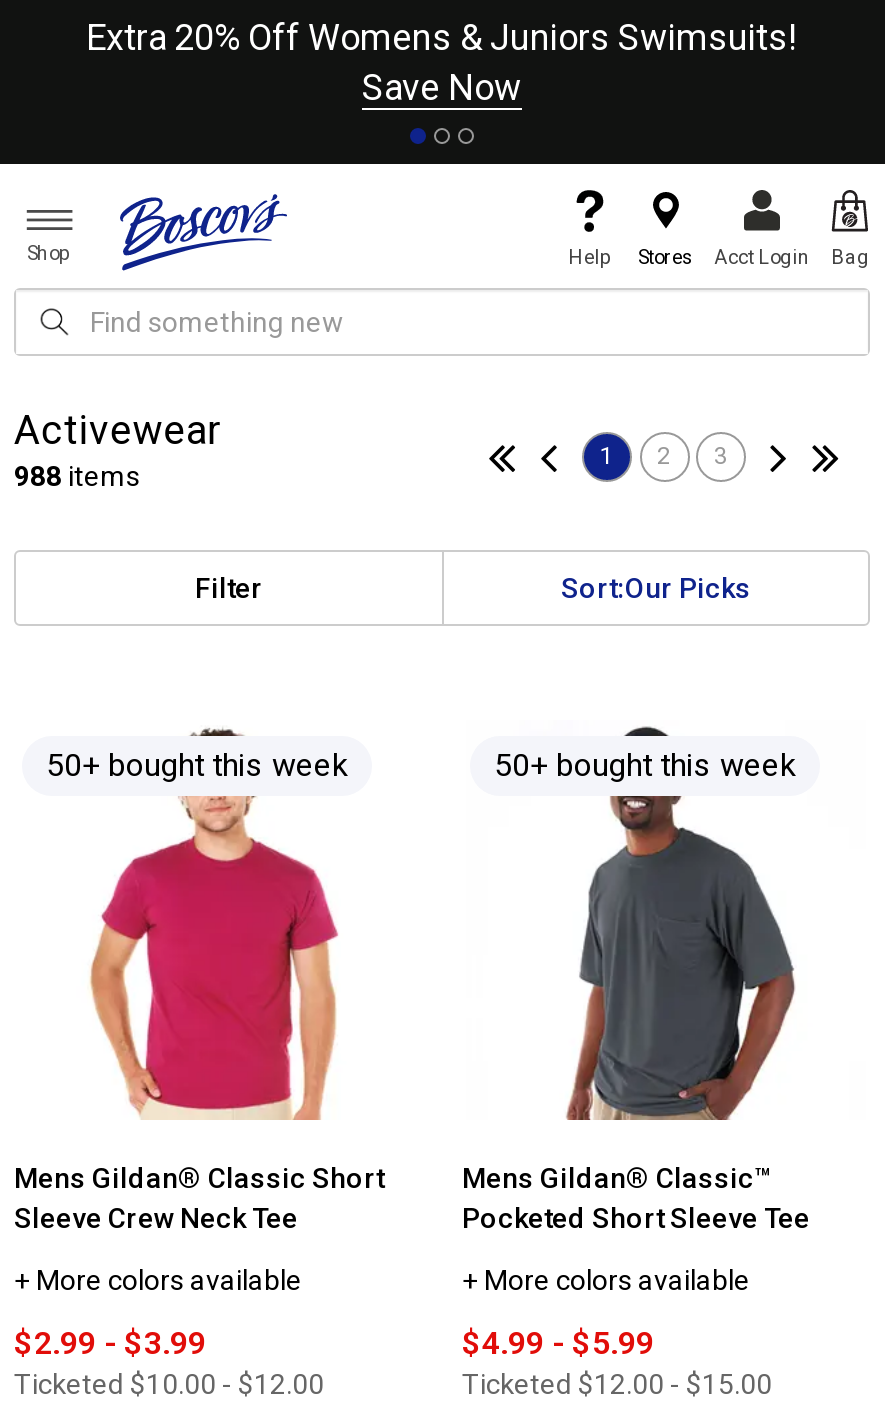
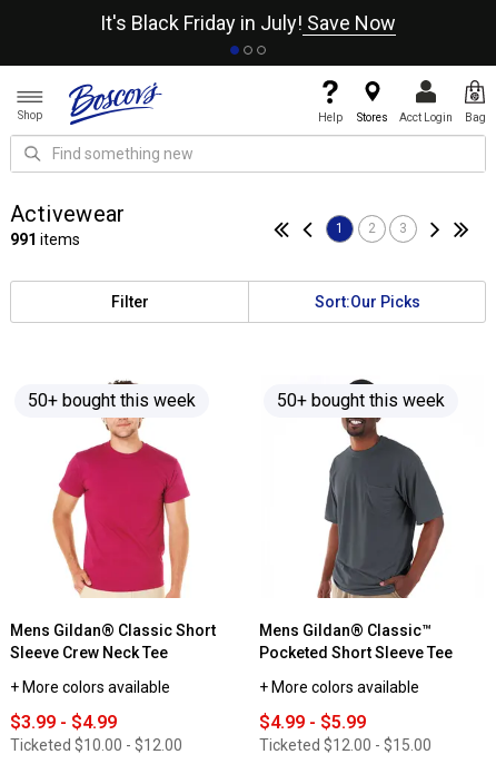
[86,16,798,108] Extra 20% Off Womens & Juniors Swimsuits! | Save Now -> [100,11,396,35] It's Black Friday in July! Save Now
[14,460,140,492] 988 items -> [10,231,80,248] 991 items
[14,1324,206,1362] $2.99 - $3.99 -> [10,712,117,733] $3.99 - $4.99

